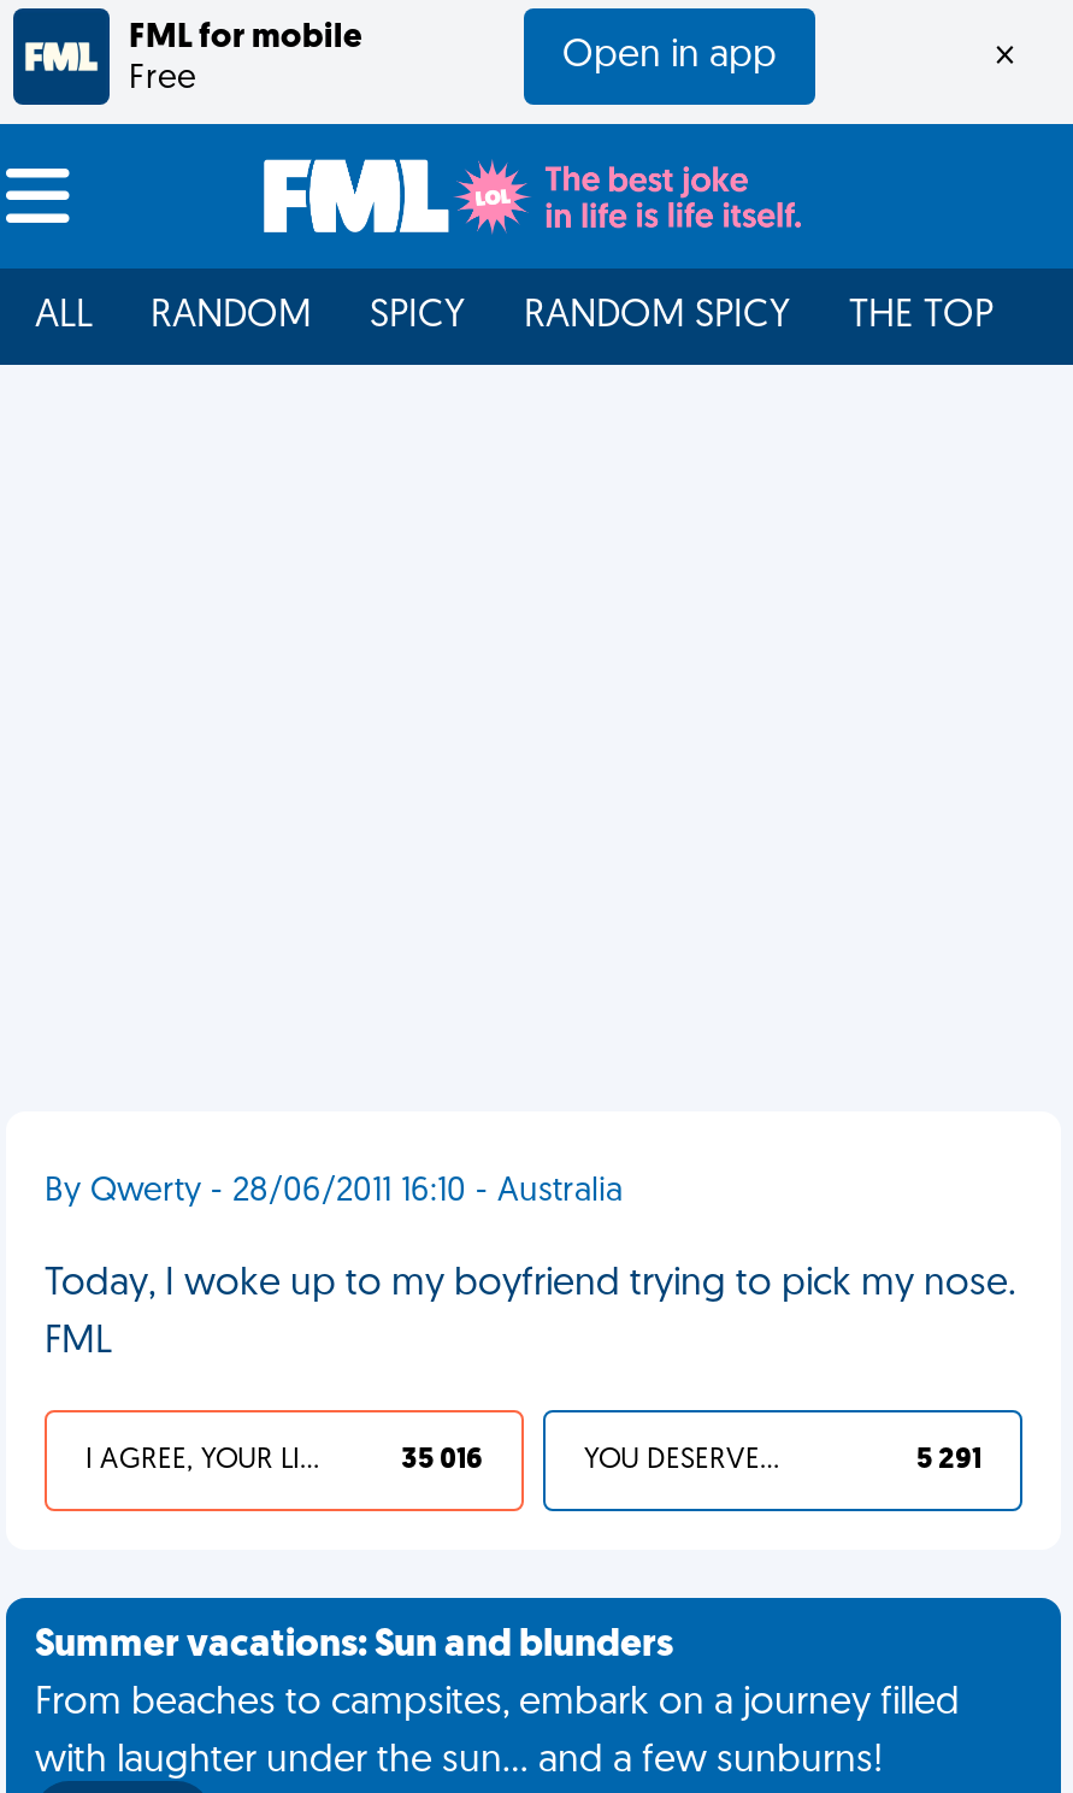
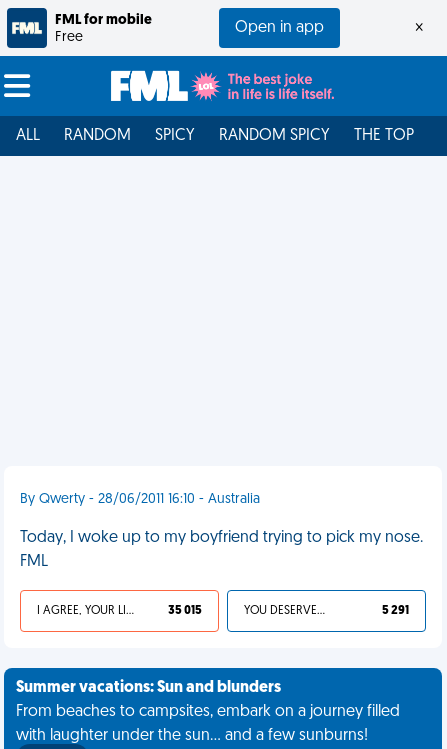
[401,1446,483,1475] 35 016 -> [168,605,202,617] 35 015

